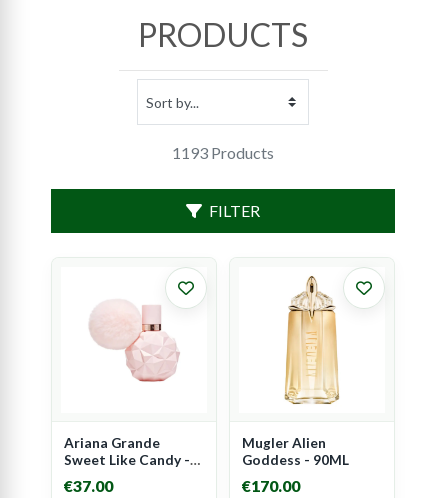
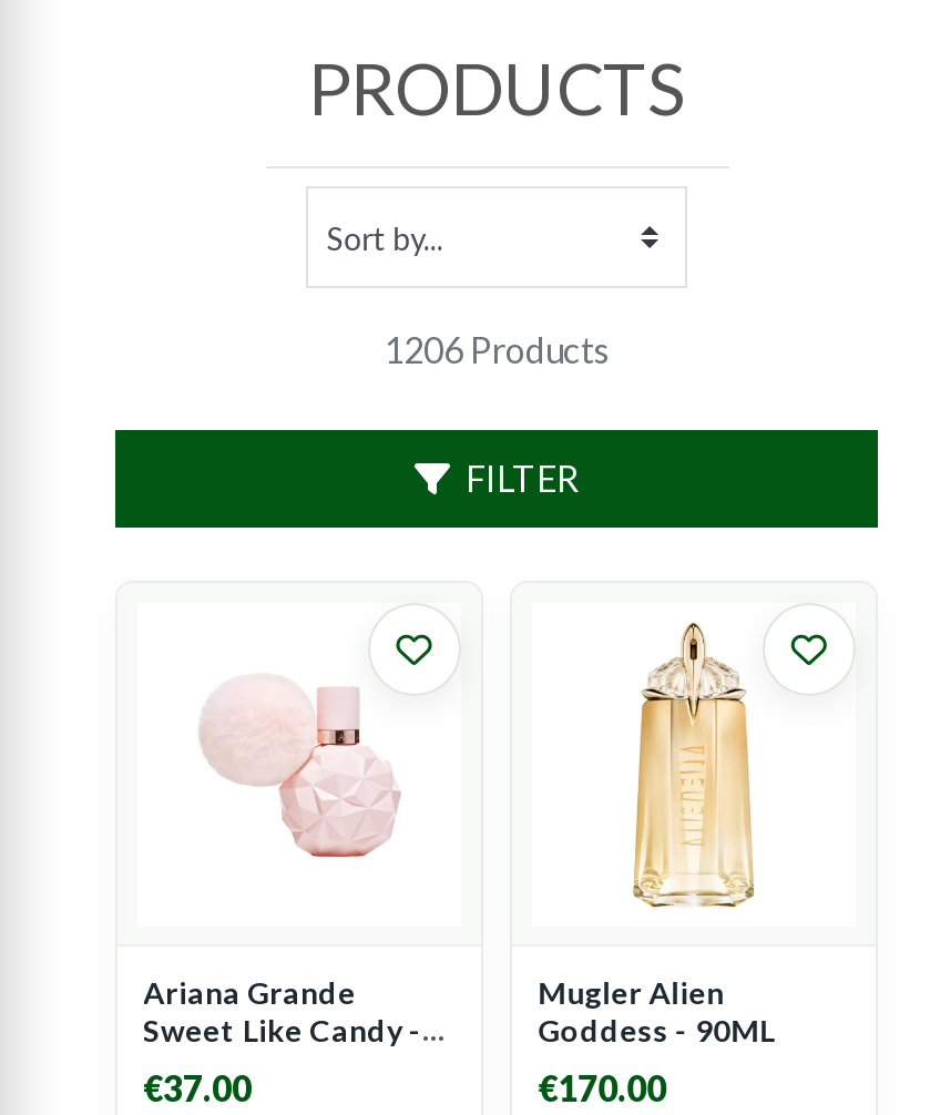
[172,143,274,162] 1193 Products -> [384,329,610,371] 1206 Products

